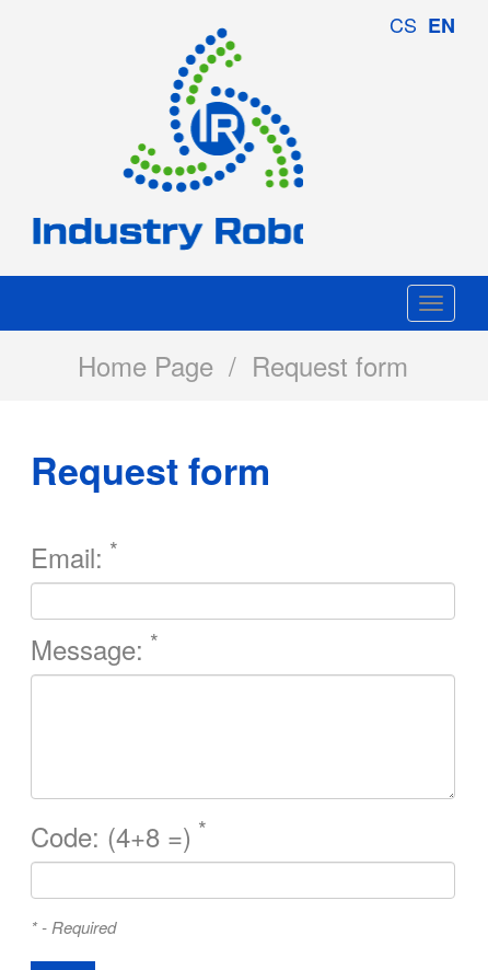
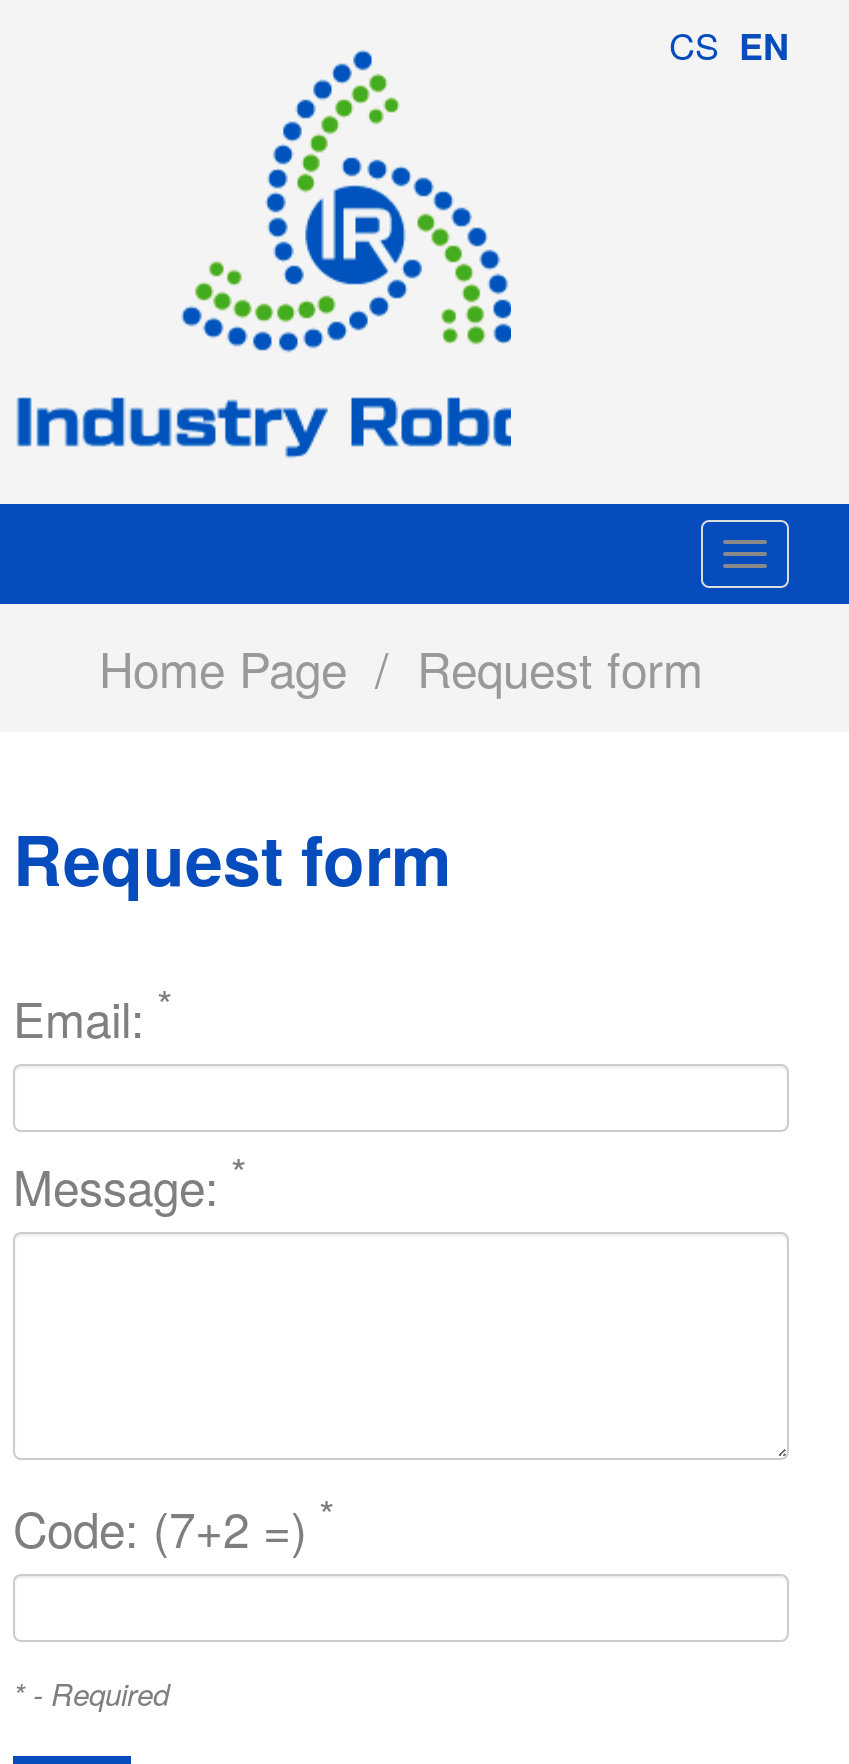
[31,817,191,855] Code: (4+8 =) -> [13,1492,307,1562] Code: (7+2 =)

